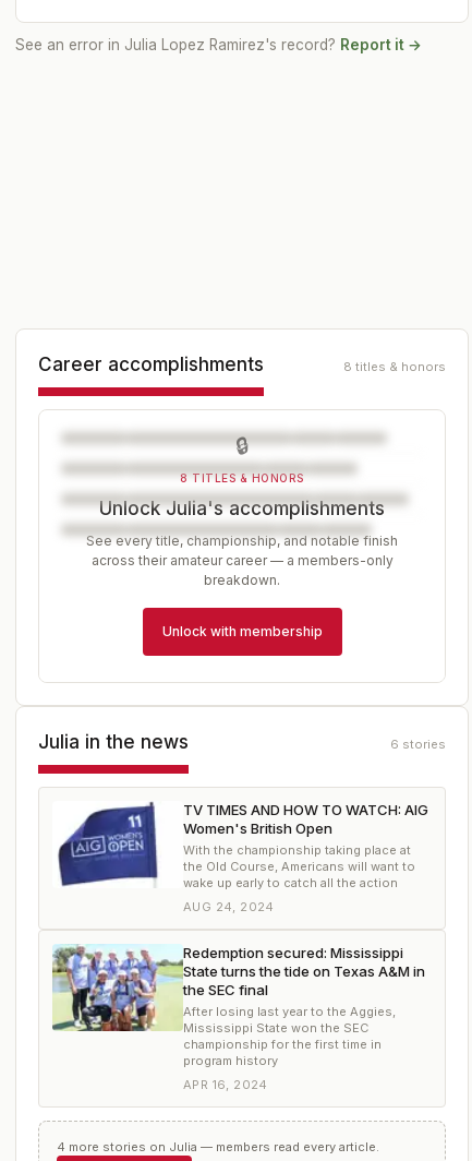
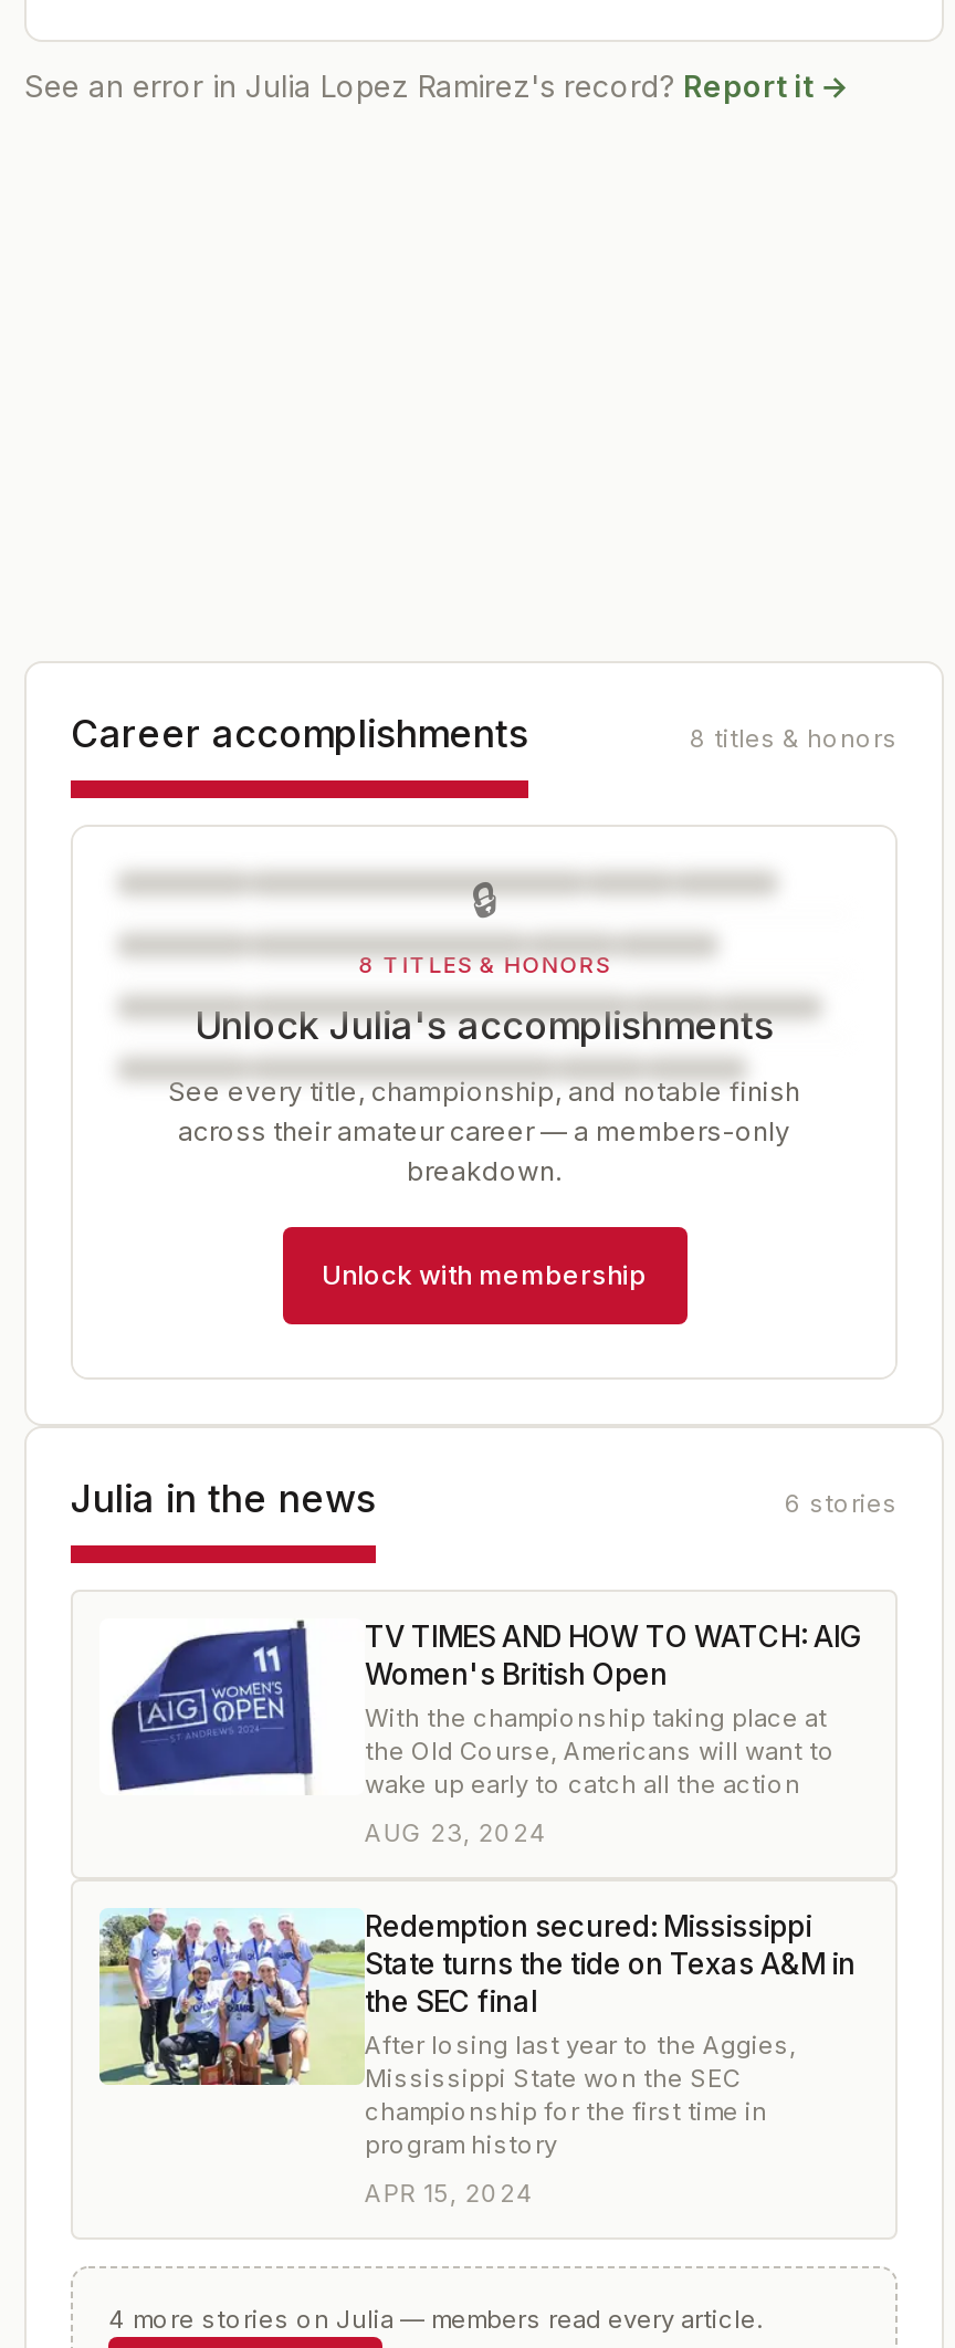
[183,899,274,914] AUG 24, 2024 -> [365,1817,548,1848] AUG 23, 2024
[183,1077,268,1092] APR 16, 2024 -> [365,2178,535,2209] APR 15, 2024

